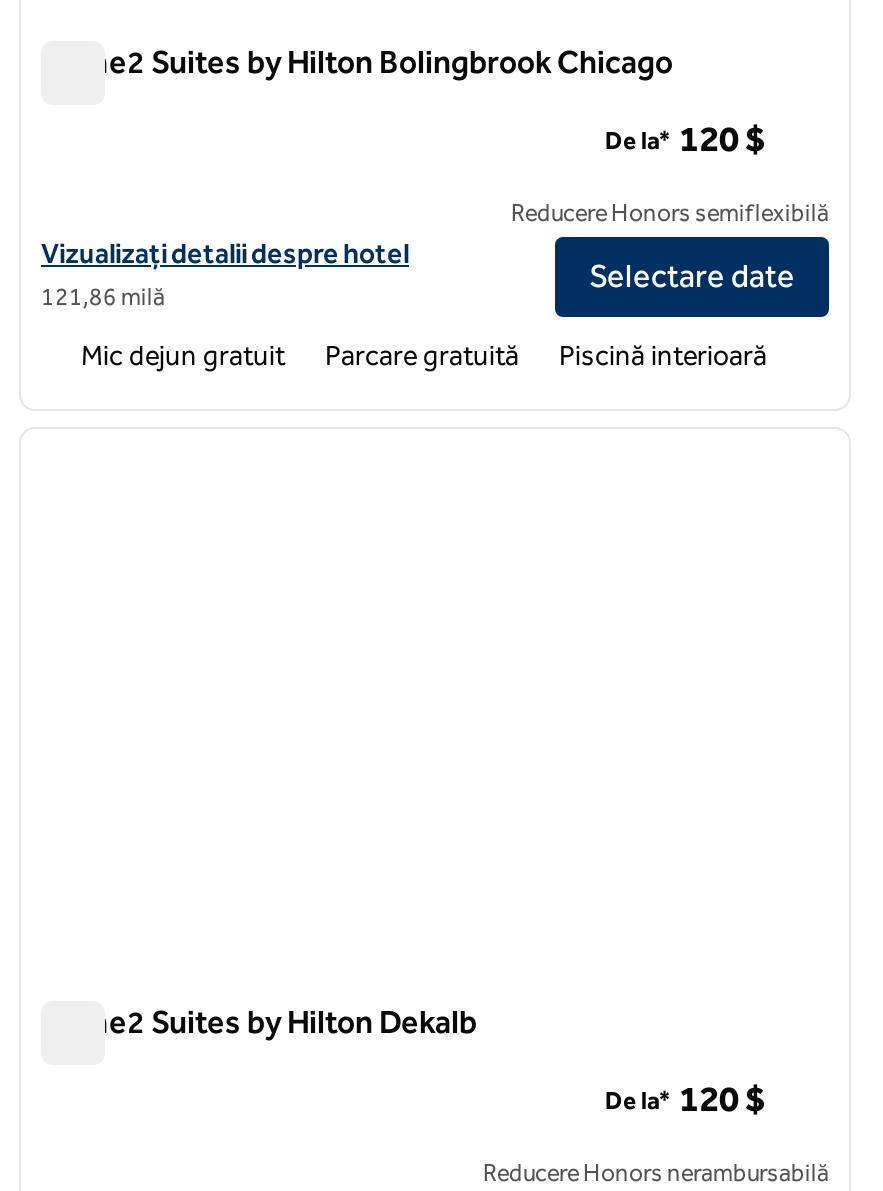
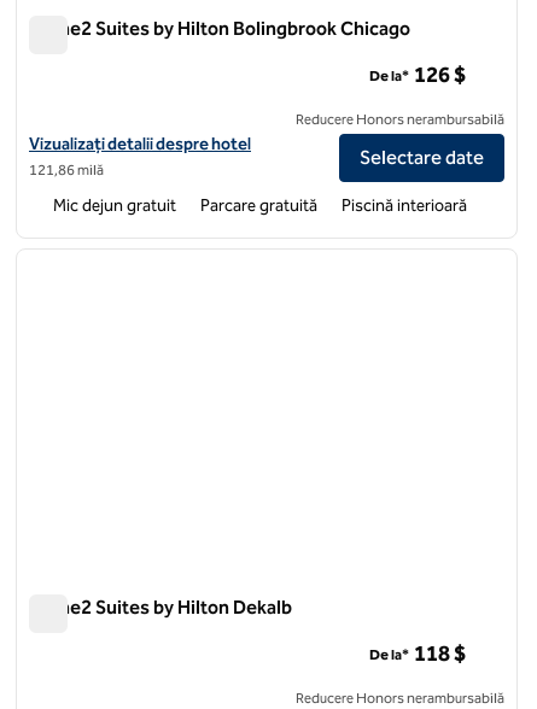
[605,118,765,162] De la* 120 $ -> [369,62,466,89] De la* 126 $
[511,199,829,227] Reducere Honors semiflexibilă -> [296,111,504,128] Reducere Honors nerambursabilă
[605,1078,765,1122] De la* 120 $ -> [369,641,466,667] De la* 118 $

